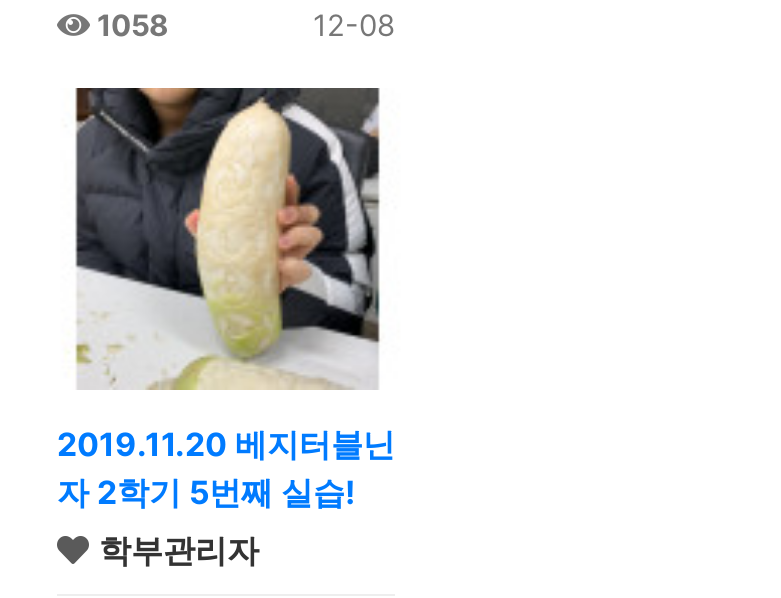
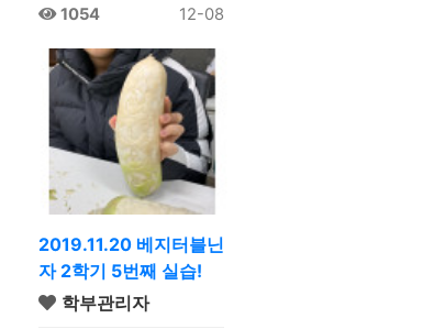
[91,8,169,44] 1058 -> [57,4,100,24] 1054

